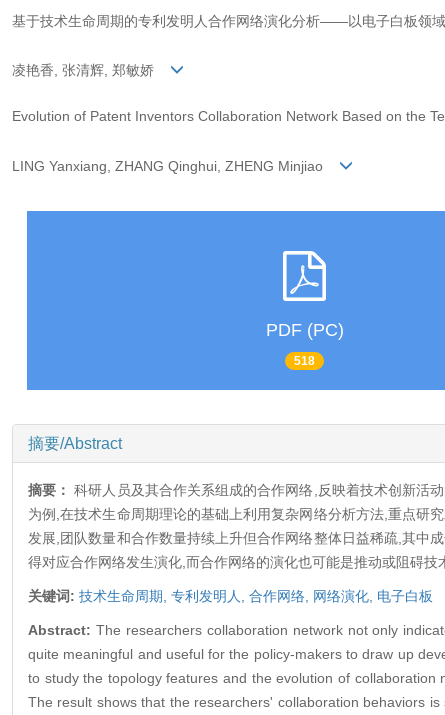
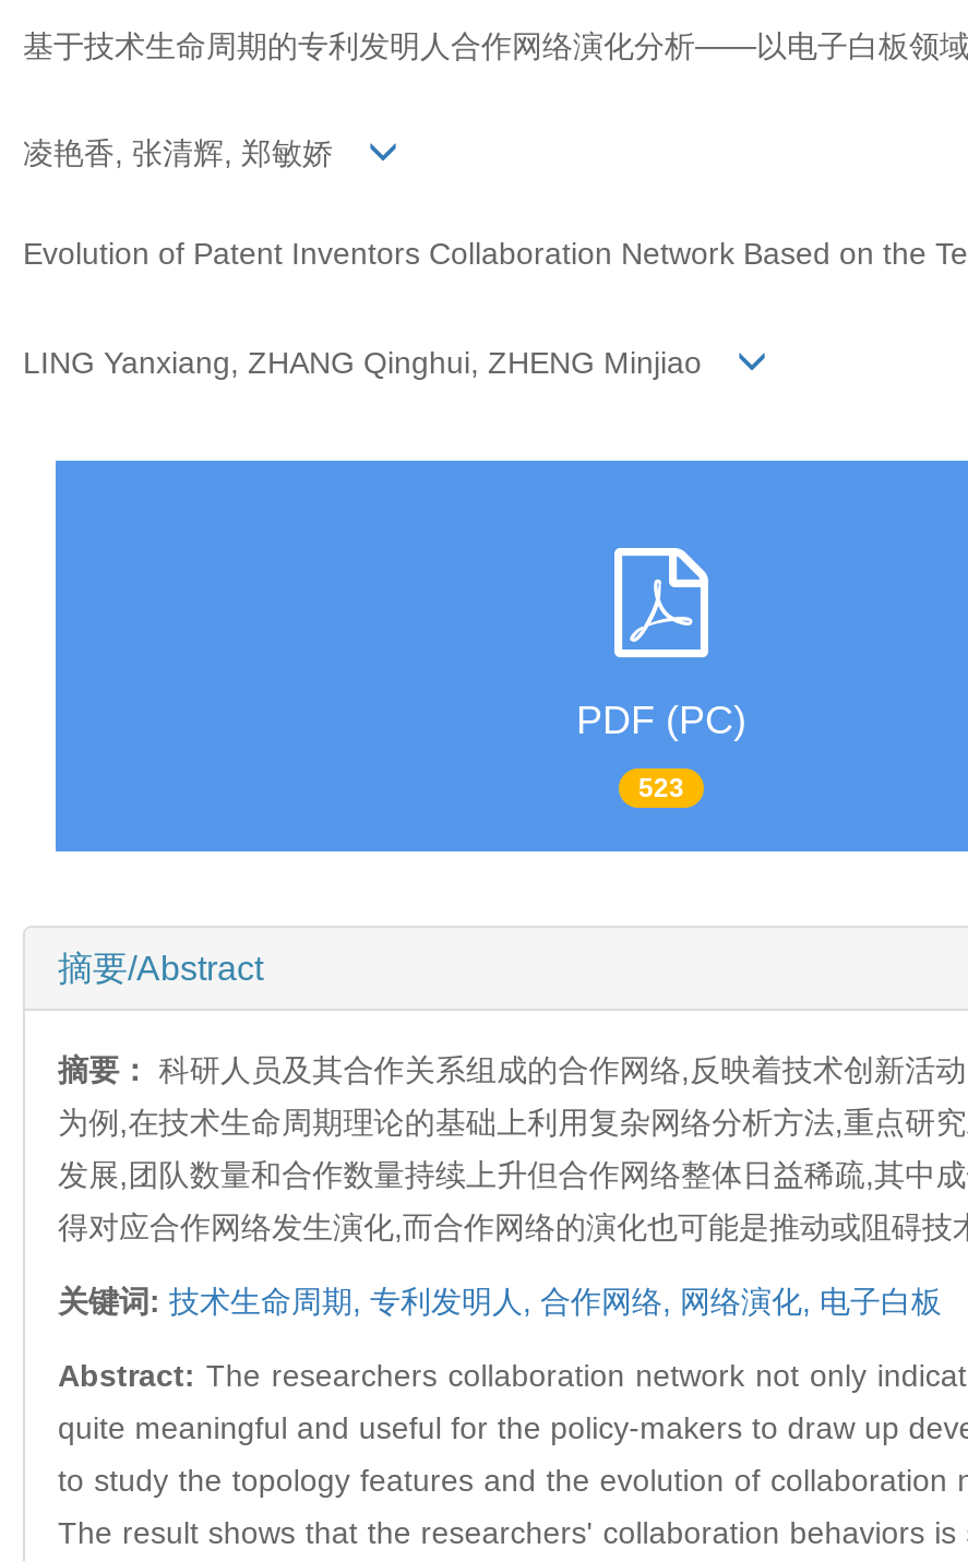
[294,354,315,368] 518 -> [638,773,684,804] 523

